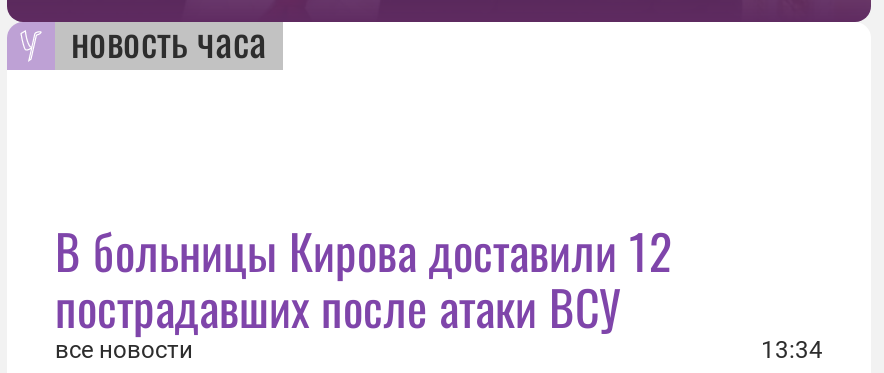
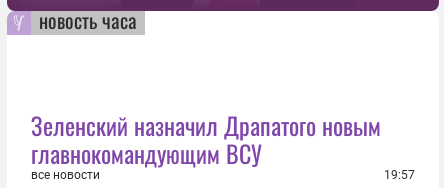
[55,214,671,342] В больницы Кирова доставили 12 | пострадавших после атаки ВСУ -> [31,107,381,171] Зеленский назначил Драпатого новым | главнокомандующим ВСУ
[761,336,823,364] 13:34 -> [384,168,415,182] 19:57

